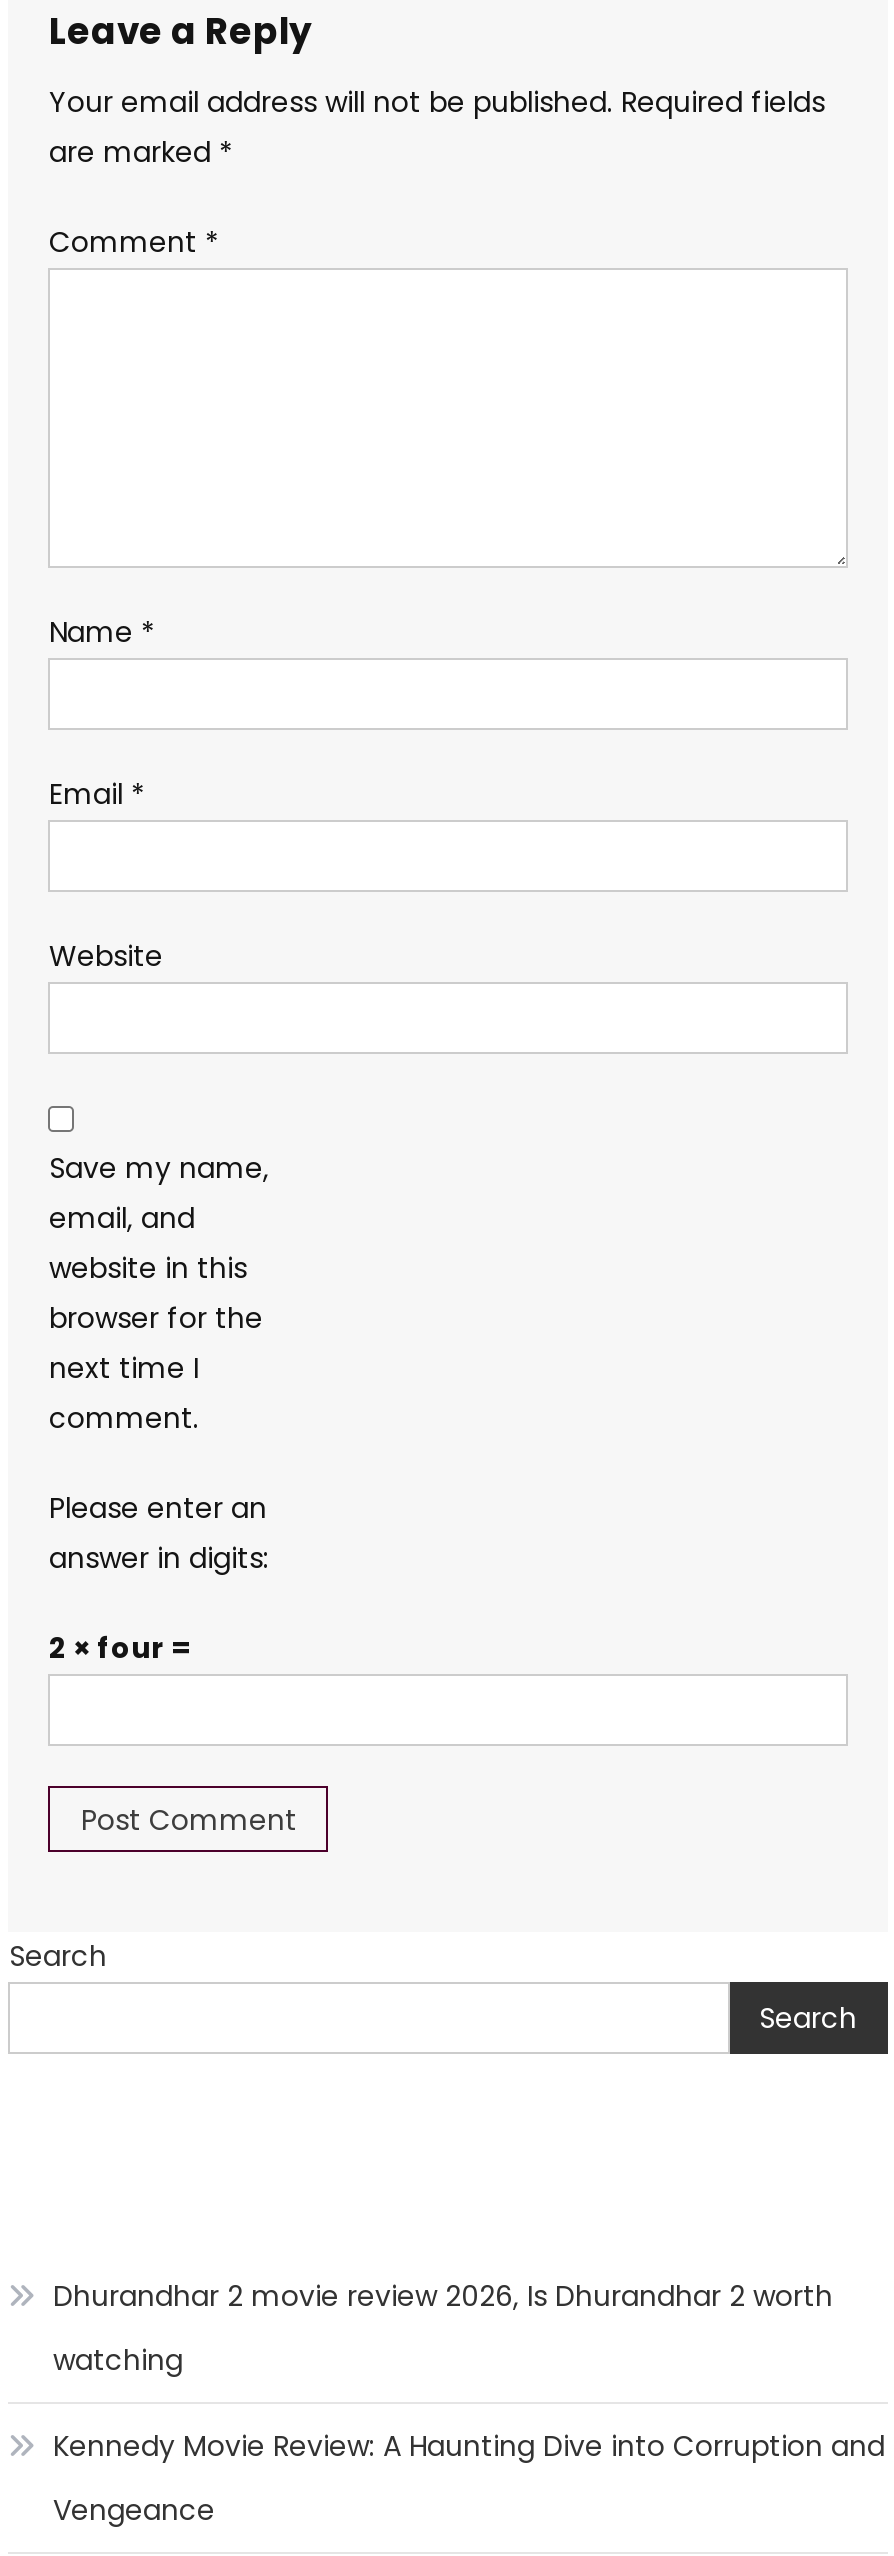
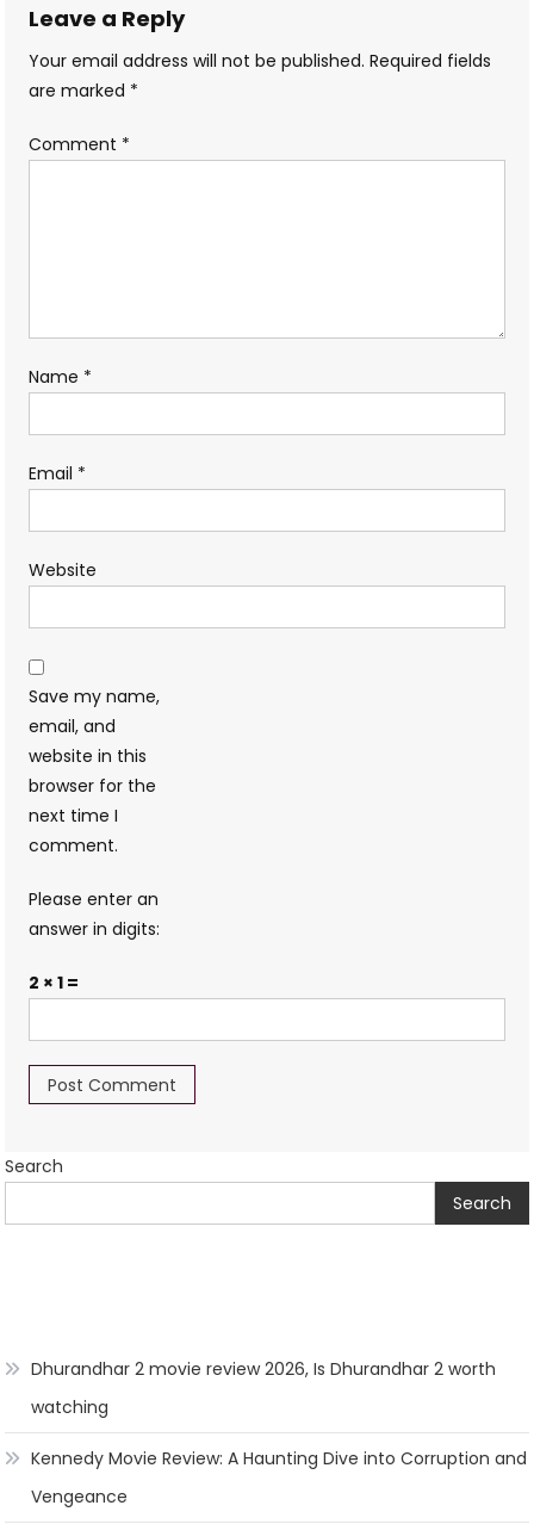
[49,1628,191,1668] 2 × four = -> [29,970,79,994] 2 × 1 =

